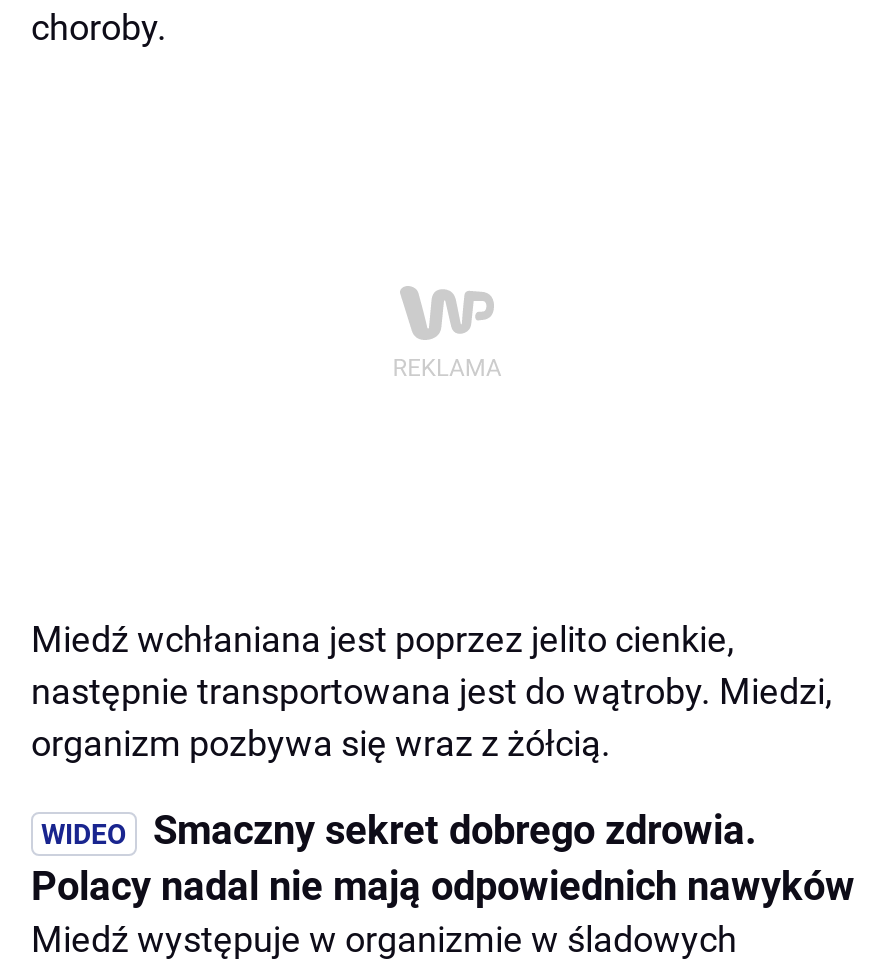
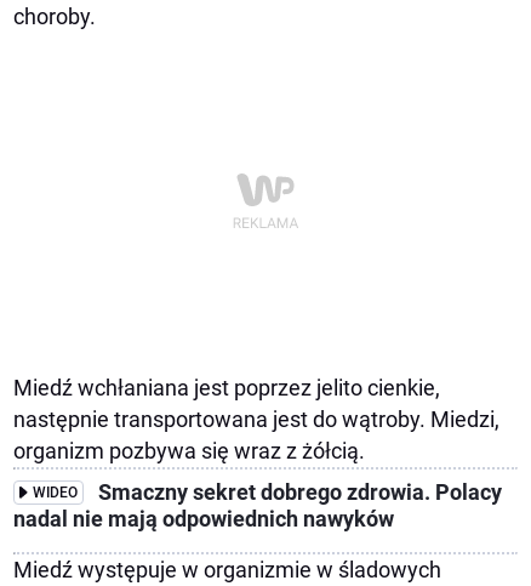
[31,805,855,909] Smaczny sekret dobrego zdrowia. | Polacy nadal nie mają odpowiednich nawyków -> [13,481,502,532] WIDEO | Smaczny sekret dobrego zdrowia. Polacy | nadal nie mają odpowiednich nawyków

